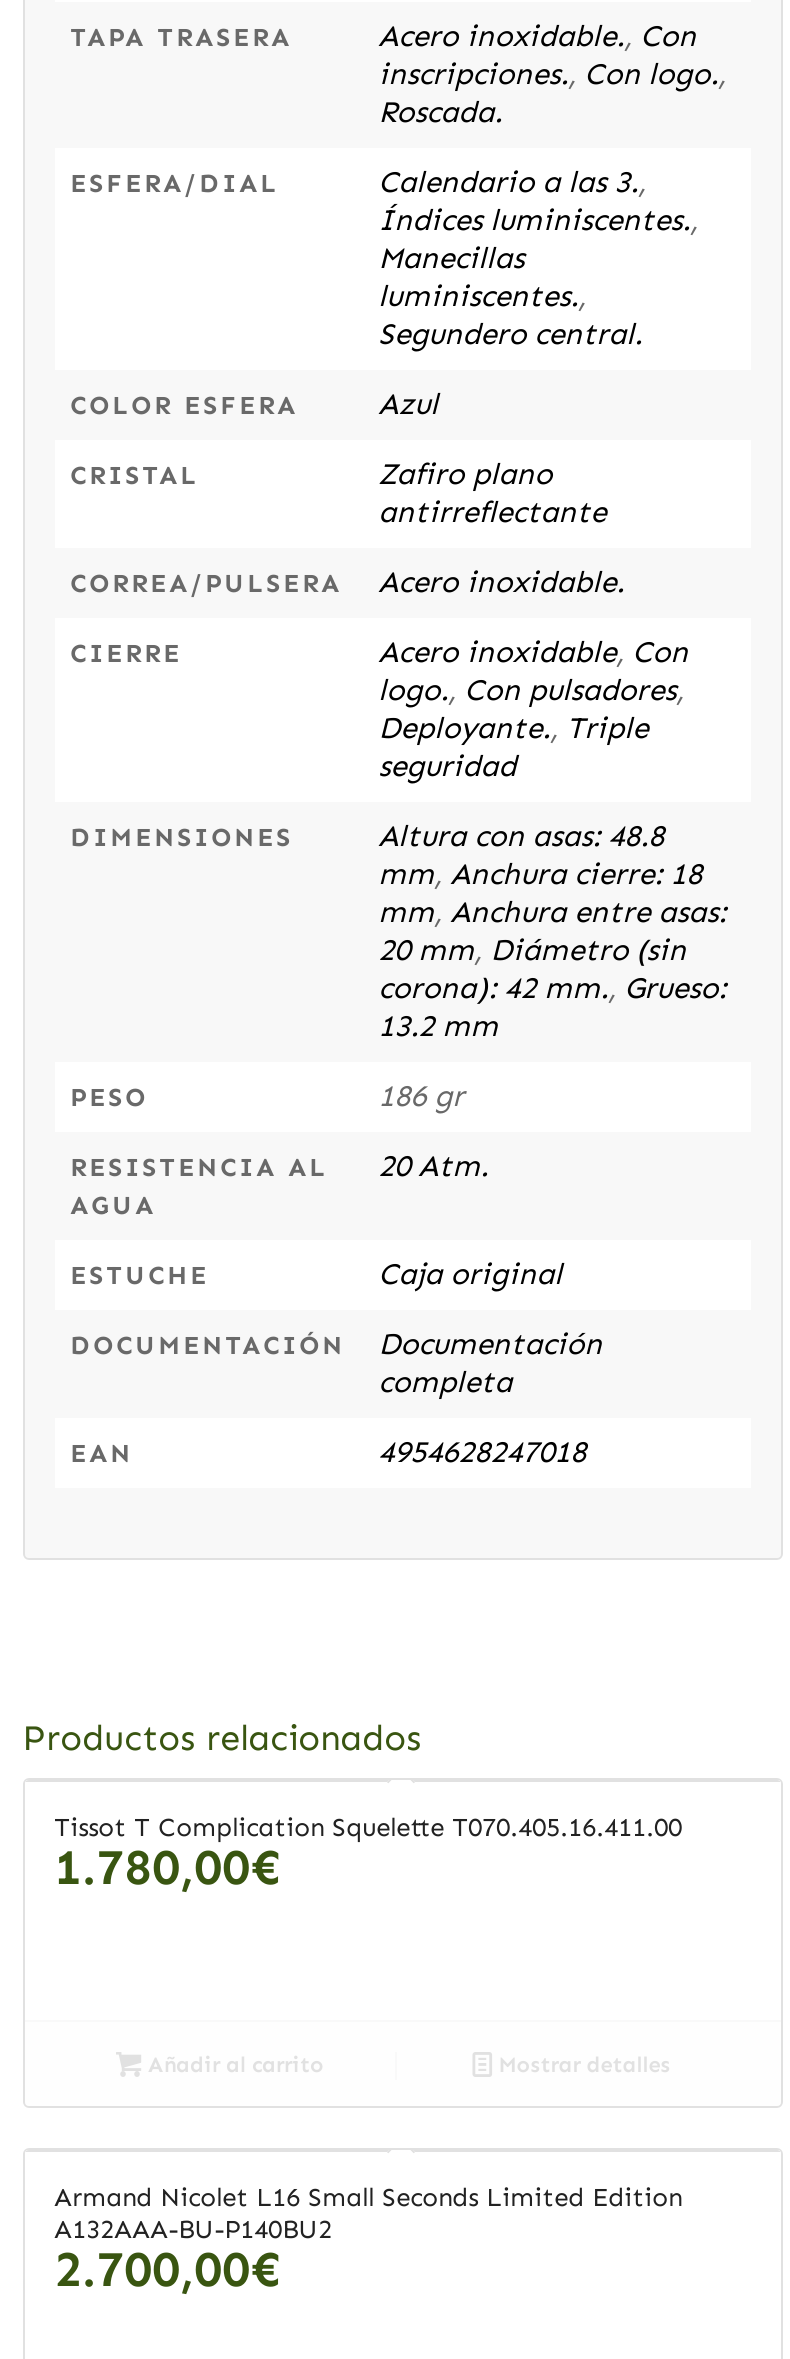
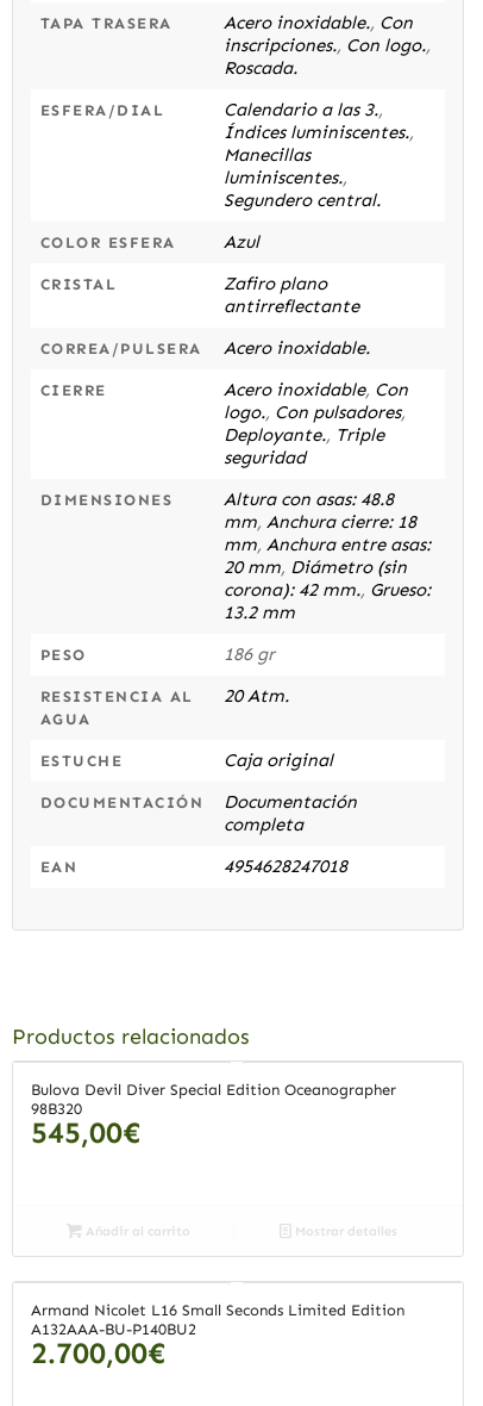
[54,1812,682,1898] Tissot T Complication Squelette T070.405.16.411.00 | 1.780,00€ -> [30,1080,396,1151] Bulova Devil Diver Special Edition Oceanographer | 98B320 | 545,00€

